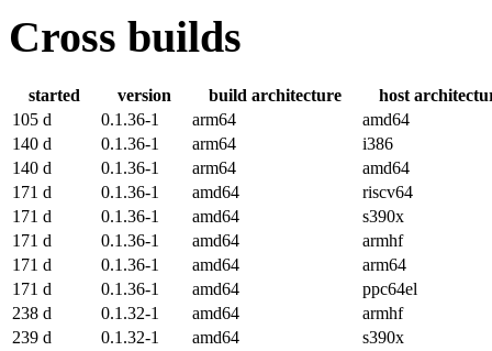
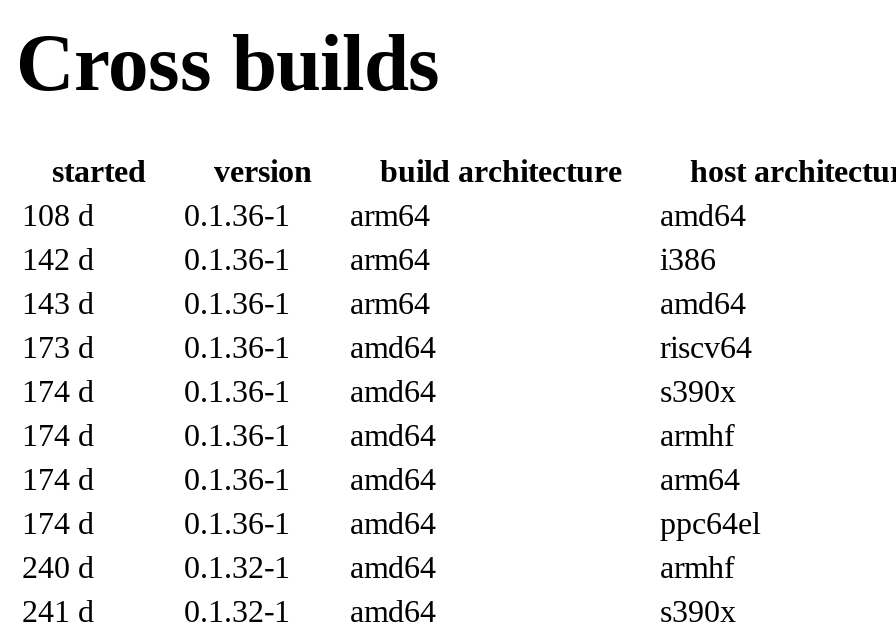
[12,110,52,129] 105 d -> [22,198,94,232] 108 d
[12,135,52,153] 140 d -> [22,242,94,276] 142 d
[12,159,52,178] 140 d -> [22,286,94,320] 143 d
[12,183,52,202] 171 d -> [22,330,94,364] 173 d
[12,207,52,226] 171 d -> [22,374,94,408] 174 d
[12,232,52,250] 171 d -> [22,418,94,452] 174 d
[12,256,52,274] 171 d -> [22,462,94,496] 174 d
[12,280,52,299] 171 d -> [22,506,94,540] 174 d
[12,304,52,323] 238 d -> [22,550,94,584] 240 d
[12,328,52,347] 239 d -> [22,594,94,628] 241 d

